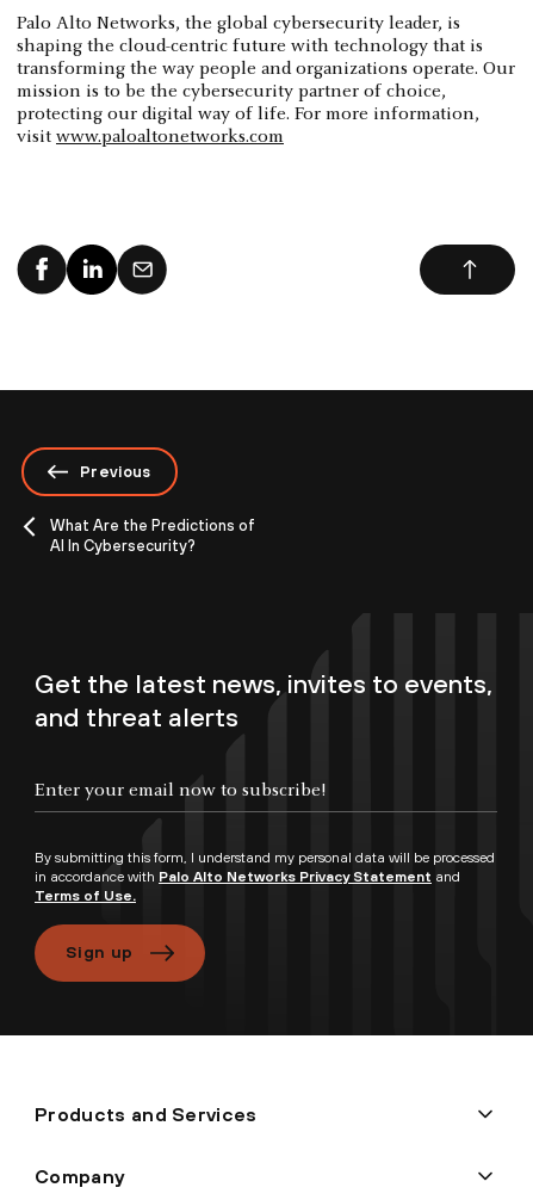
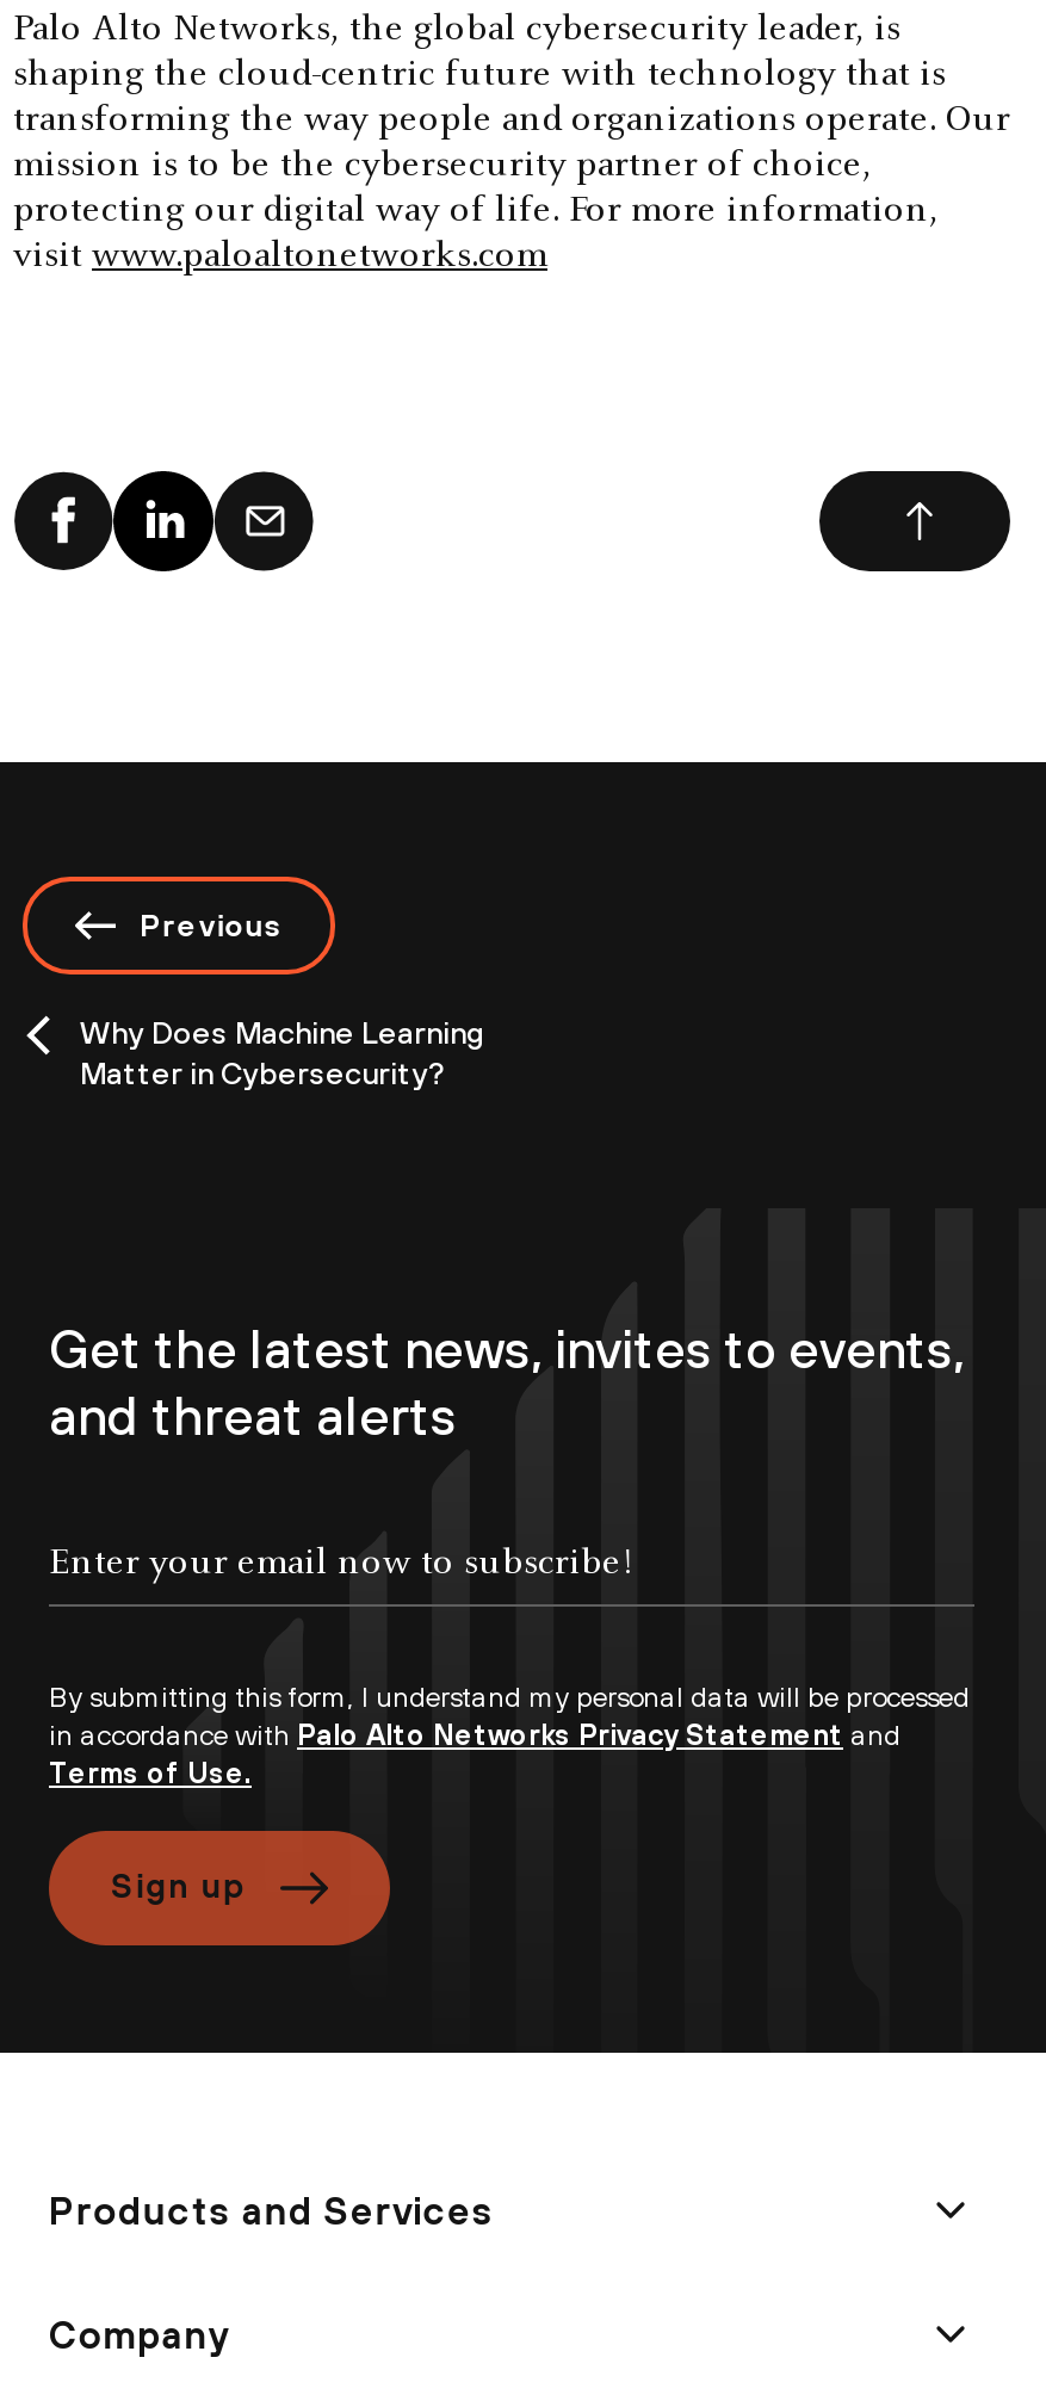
[50,516,255,554] What Are the Predictions of | AI In Cybersecurity? -> [80,1014,485,1090] Why Does Machine Learning | Matter in Cybersecurity?

